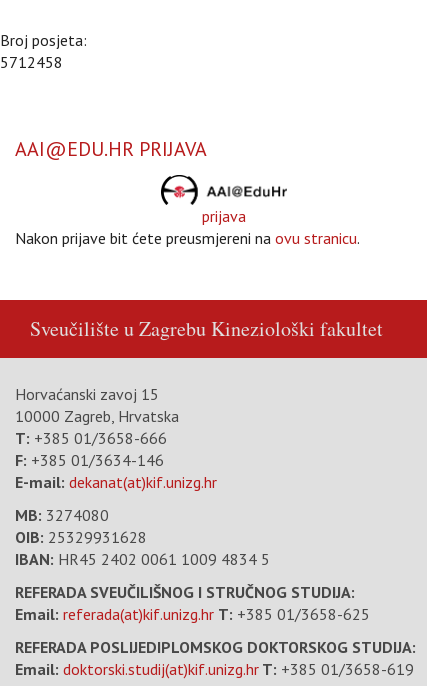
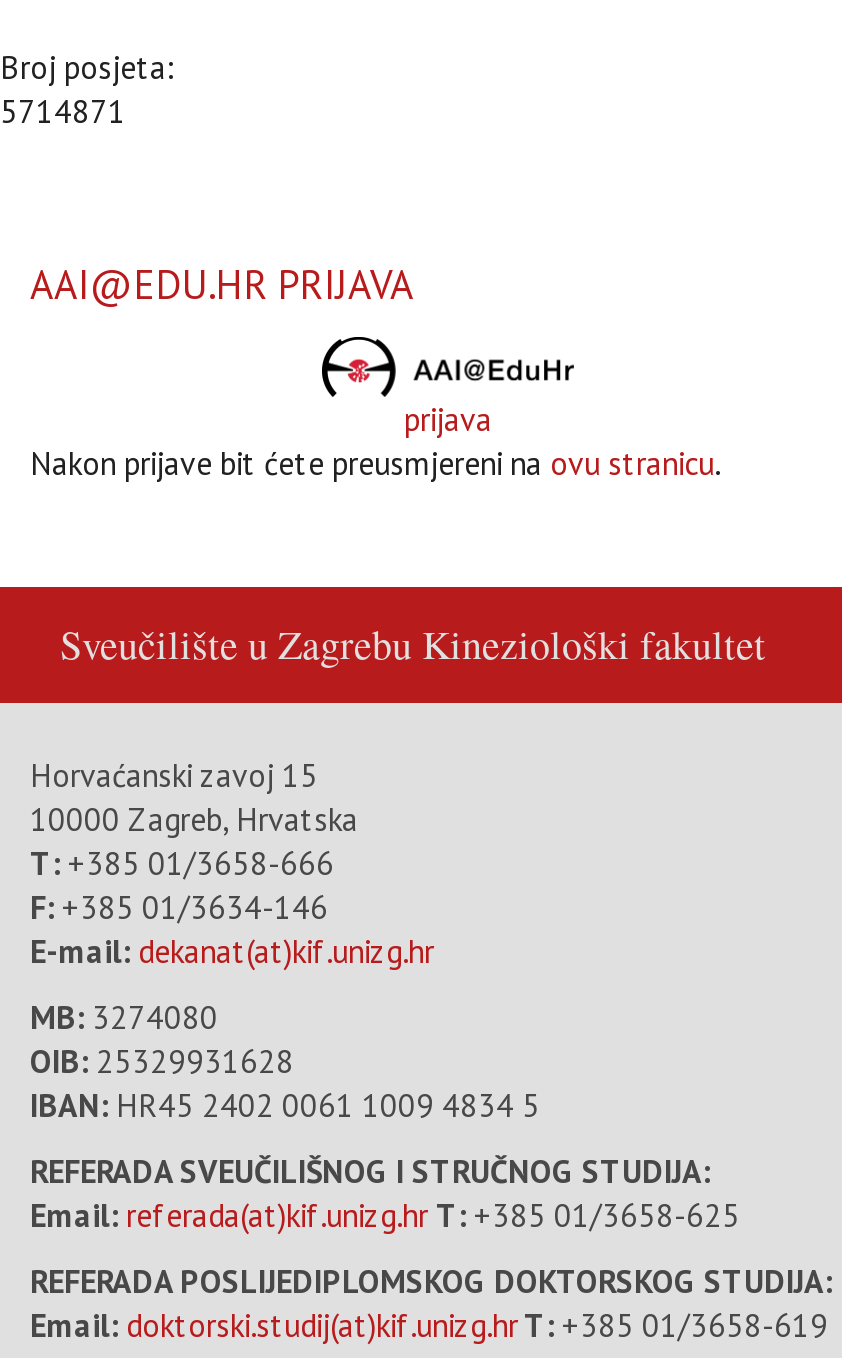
[0,52,63,72] 5712458 -> [0,91,126,131] 5714871

